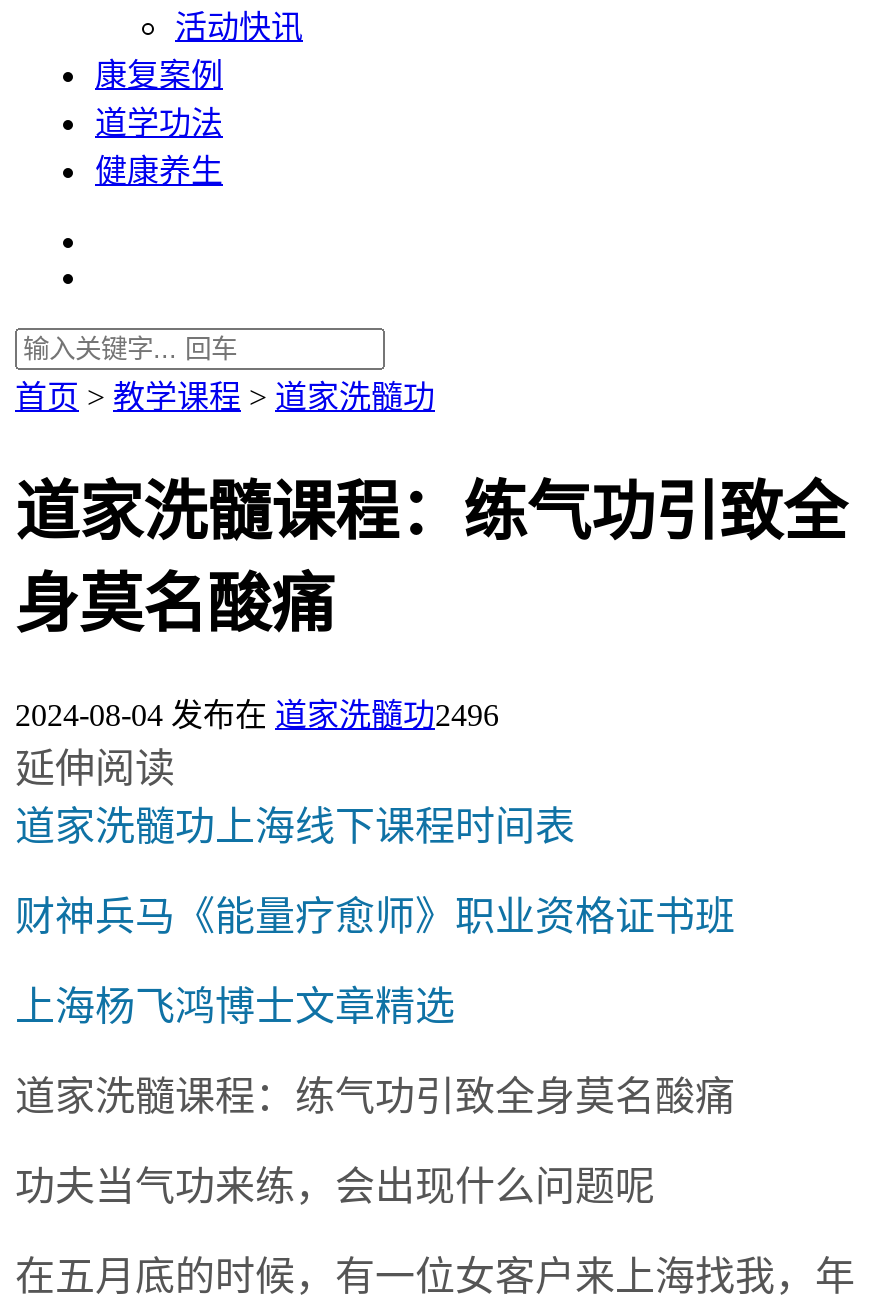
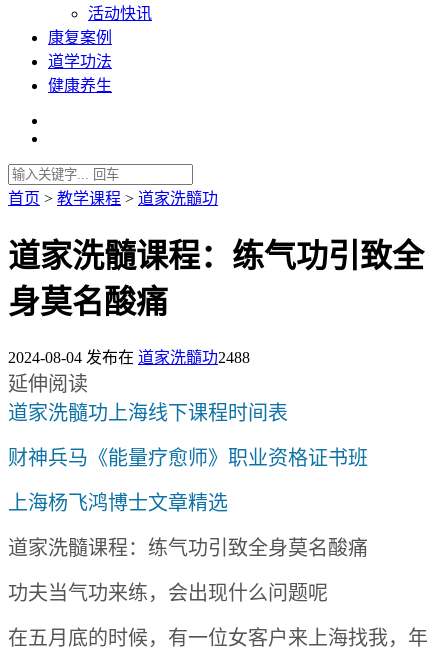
[15,698,499,732] 2024-08-04 发布在道家洗髓功2496 -> [8,349,250,366] 2024-08-04 发布在道家洗髓功2488

